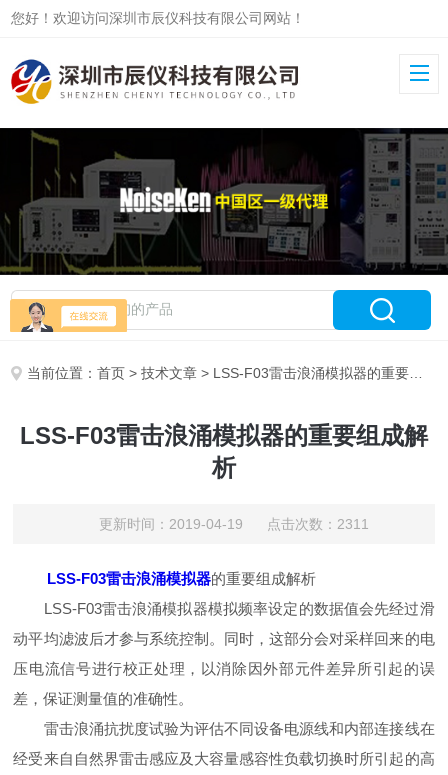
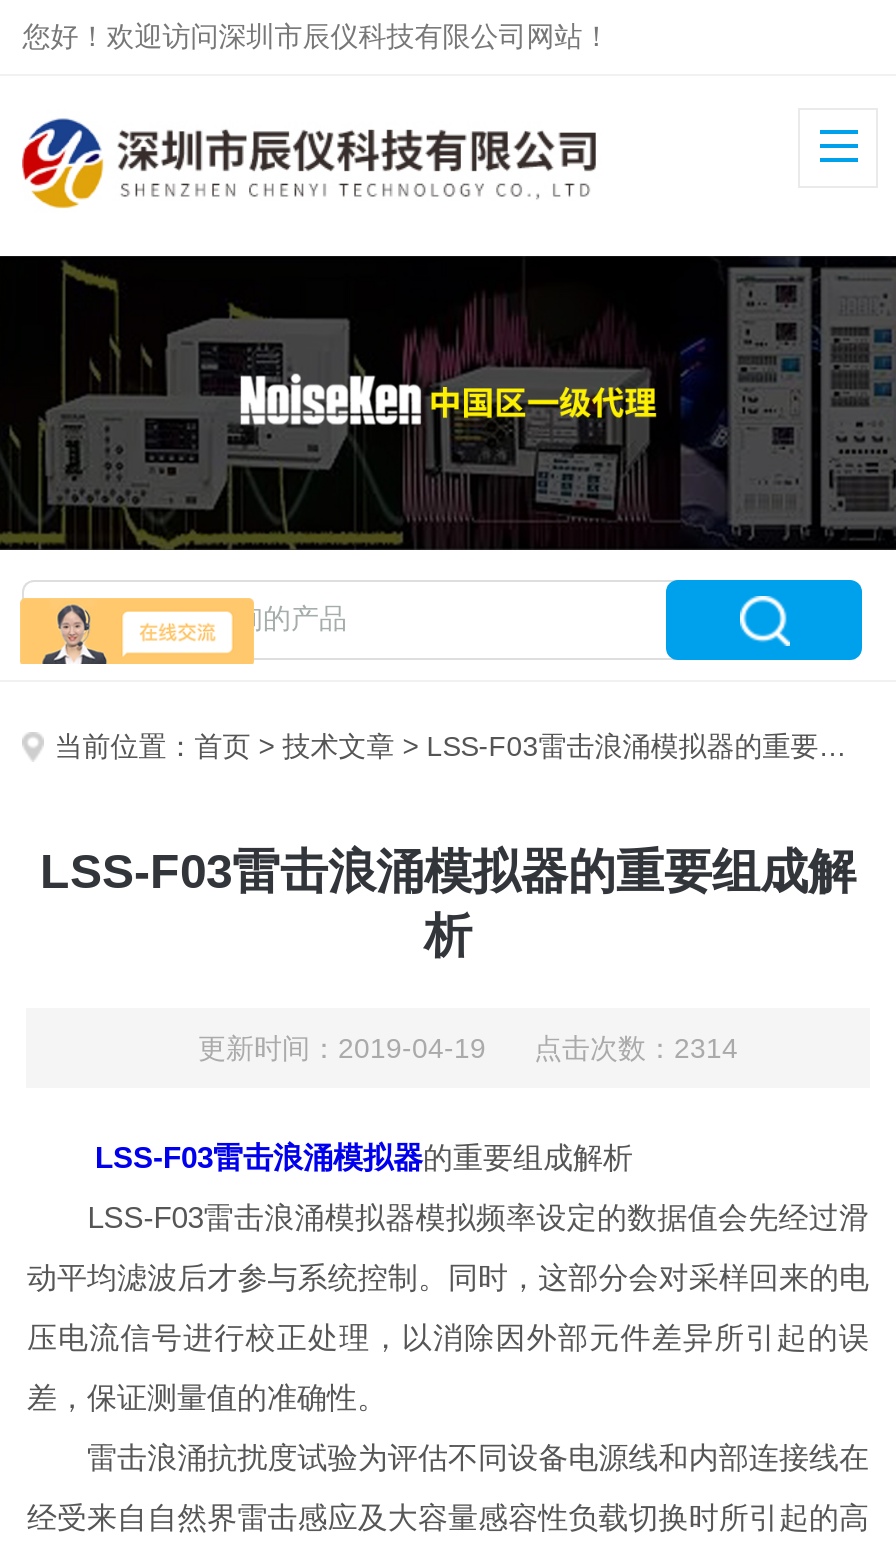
[99,516,369,532] 更新时间：2019-04-19 点击次数：2311 -> [198,1032,738,1064] 更新时间：2019-04-19 点击次数：2314

